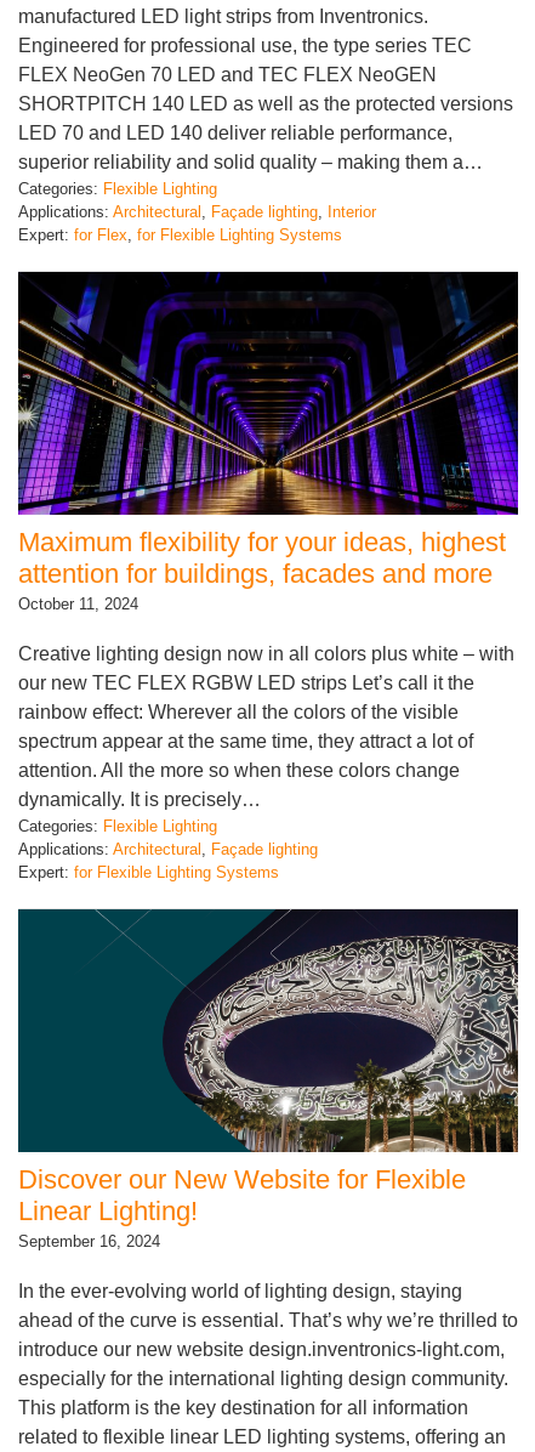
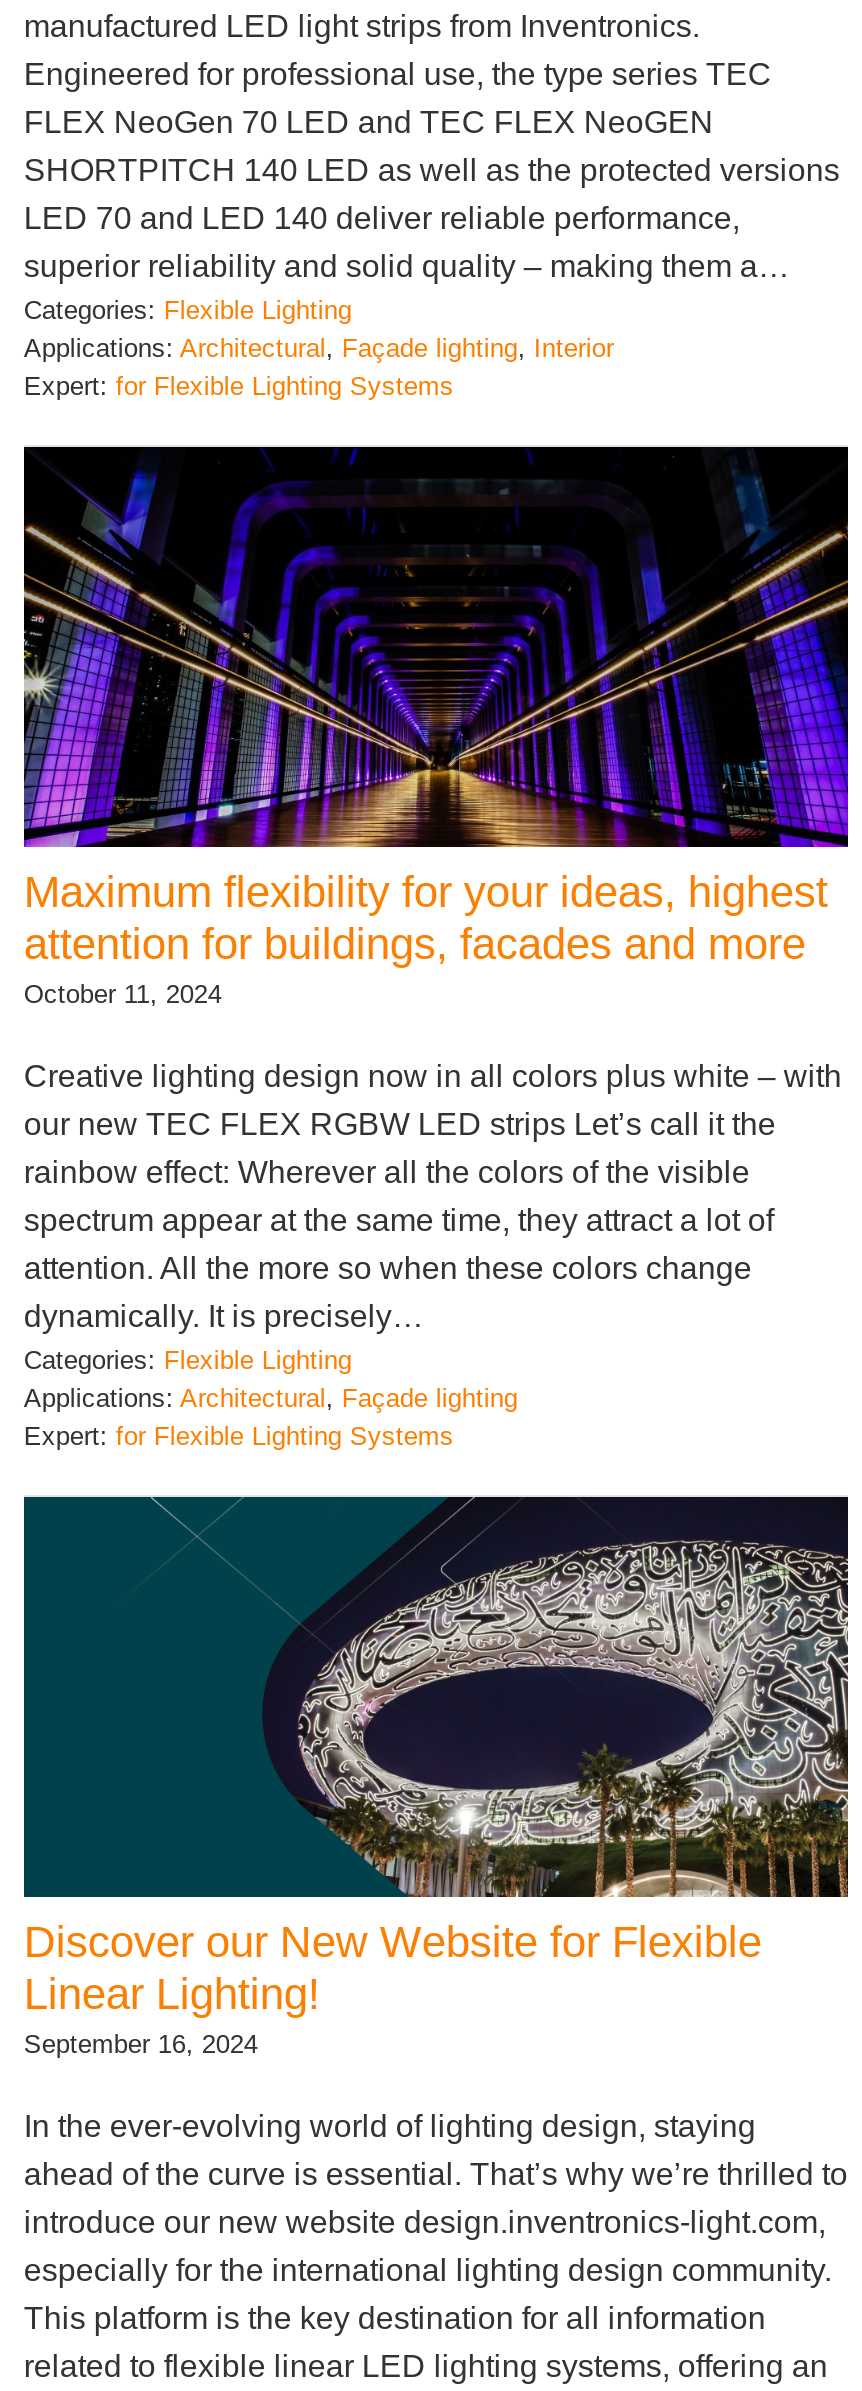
[18,226,342,244] Expert: for Flex, for Flexible Lighting Systems -> [24,371,454,401] Expert: for Flexible Lighting Systems

